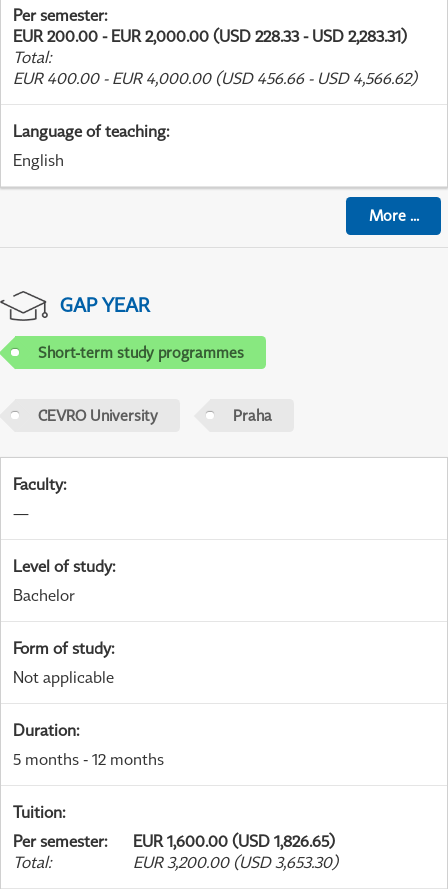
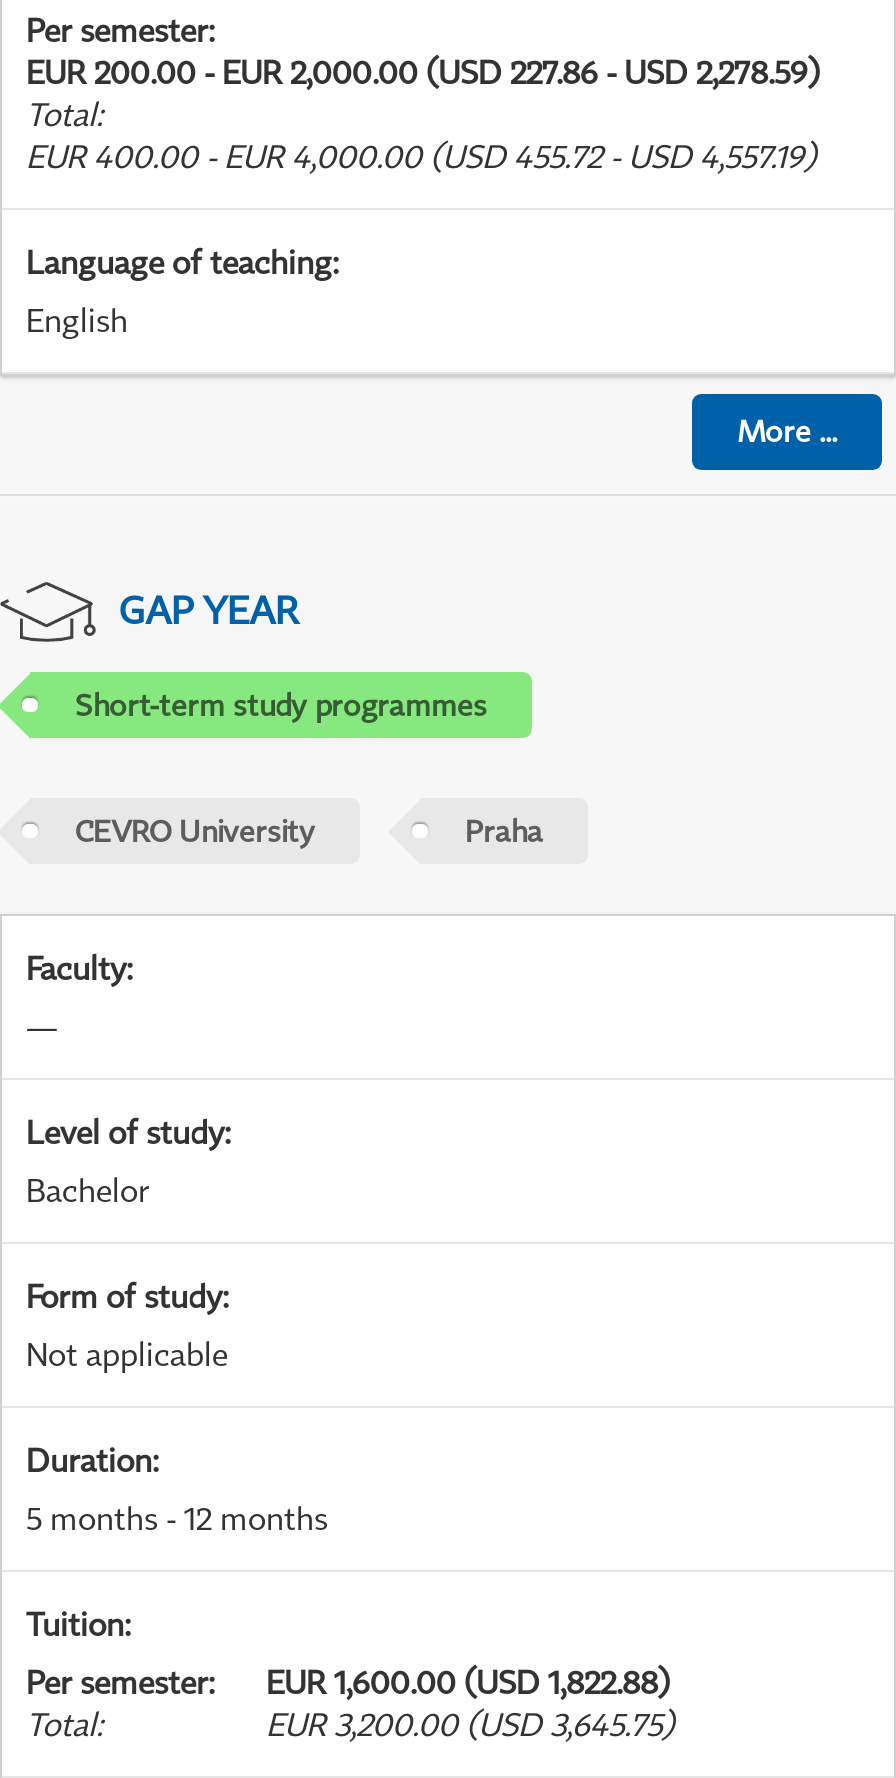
[13,26,407,46] EUR 200.00 - EUR 2,000.00 (USD 228.33 - USD 2,283.31) -> [26,51,820,91] EUR 200.00 - EUR 2,000.00 (USD 227.86 - USD 2,278.59)
[13,68,417,88] EUR 400.00 - EUR 4,000.00 (USD 456.66 - USD 4,566.62) -> [26,135,816,175] EUR 400.00 - EUR 4,000.00 (USD 455.72 - USD 4,557.19)
[13,831,335,851] Per semester: EUR 1,600.00 (USD 1,826.65) -> [26,1661,670,1701] Per semester: EUR 1,600.00 (USD 1,822.88)
[133,852,338,872] EUR 3,200.00 (USD 3,653.30) -> [266,1703,674,1743] EUR 3,200.00 (USD 3,645.75)

